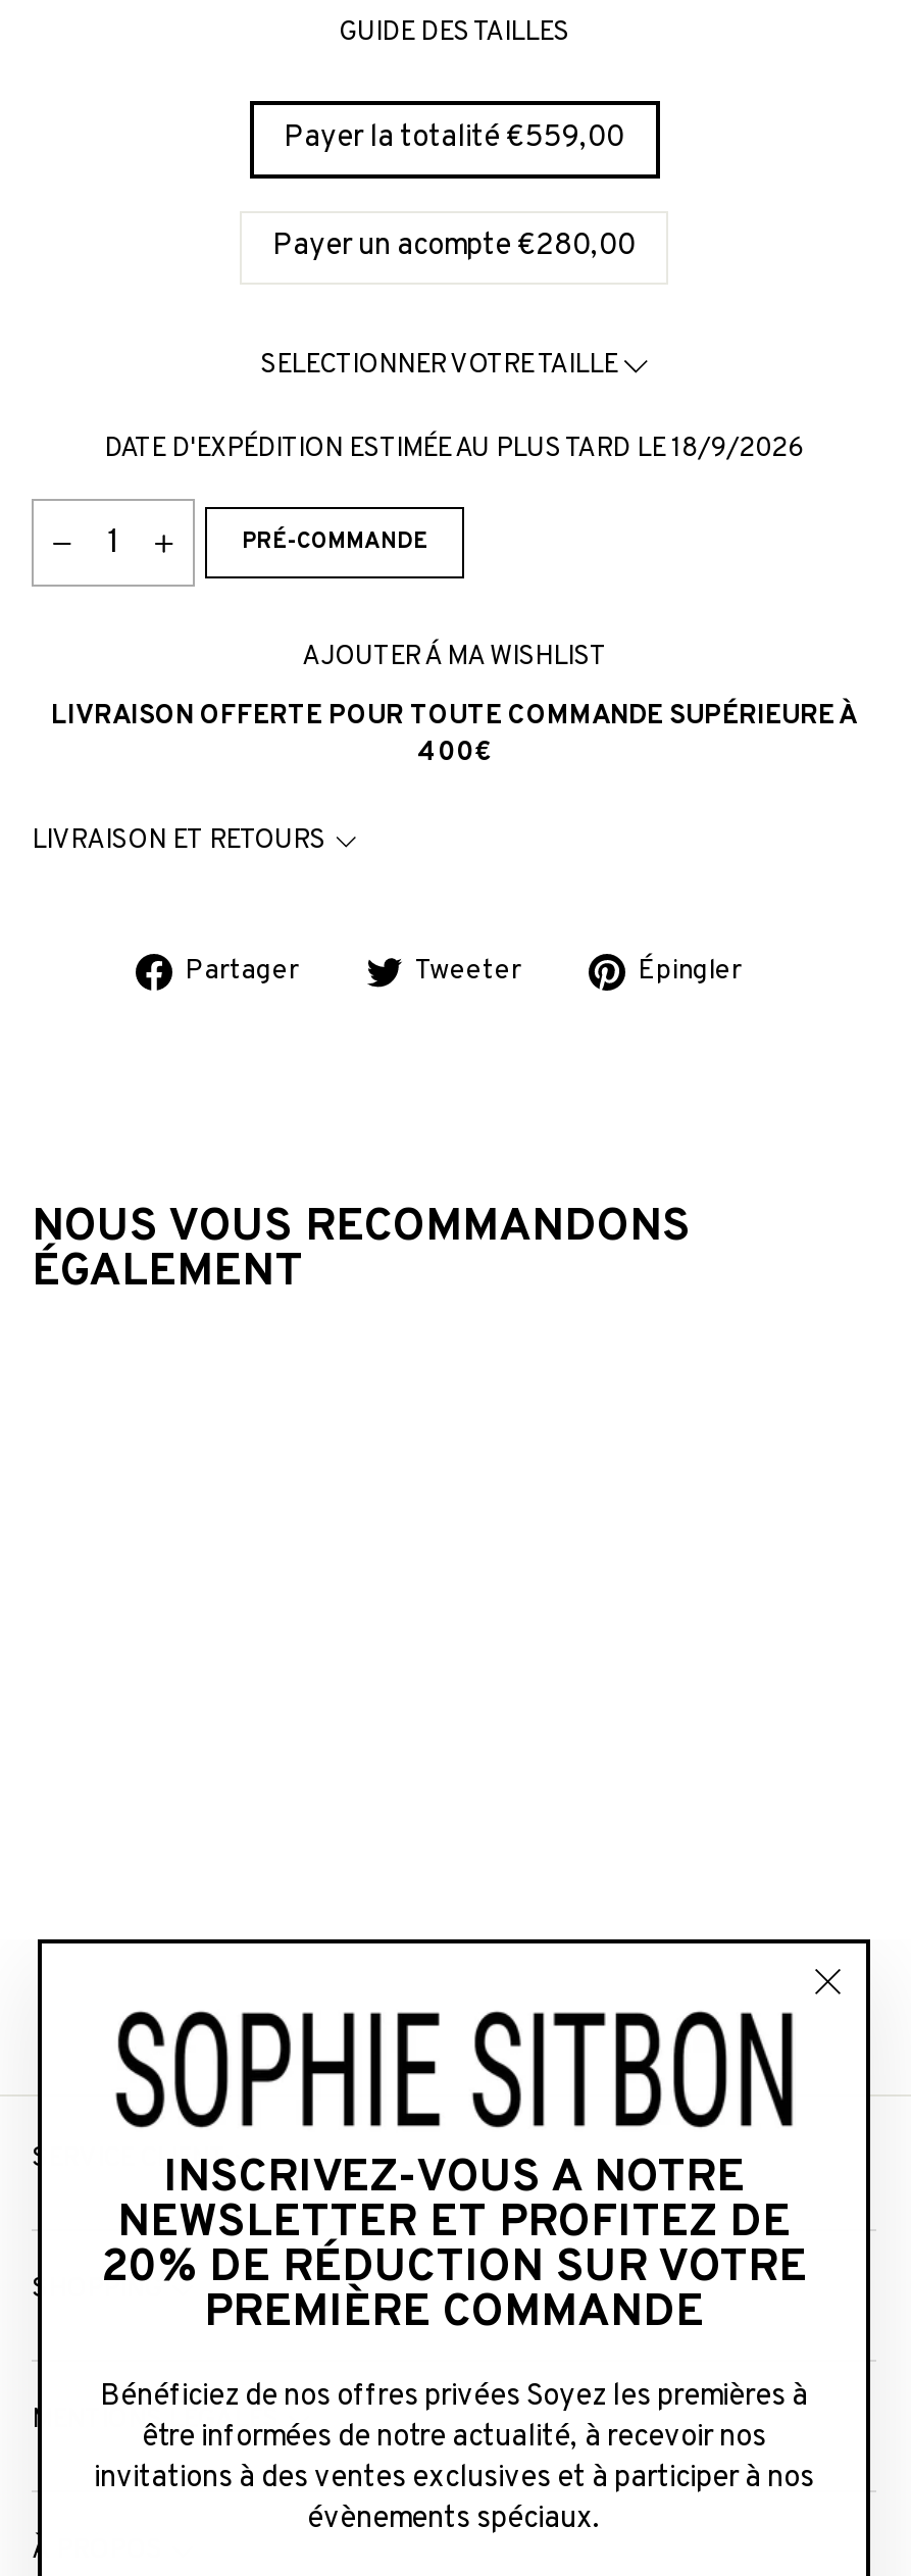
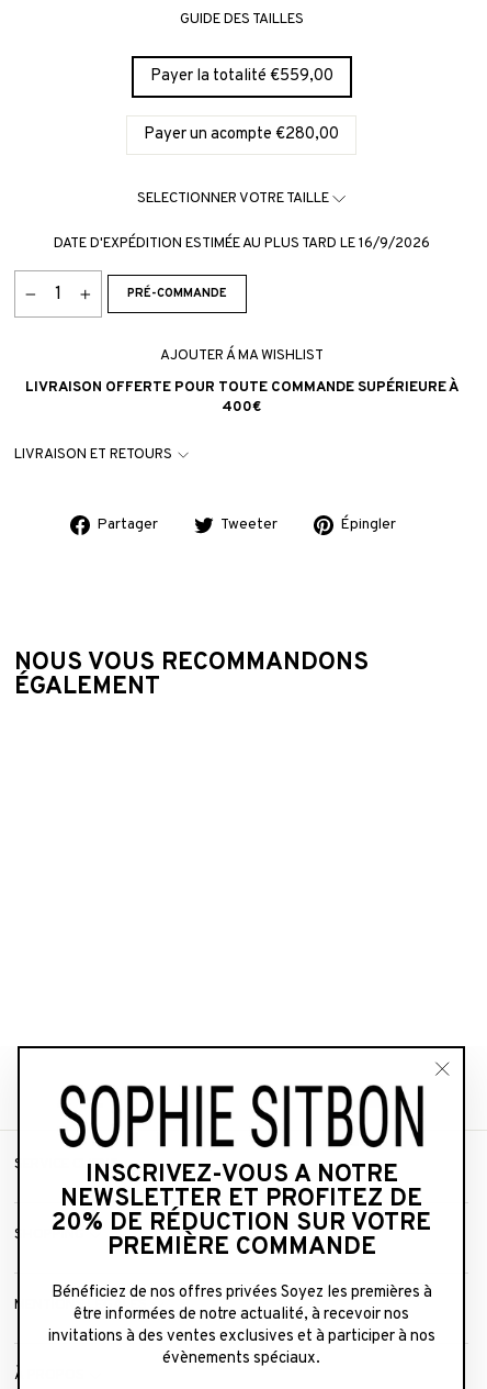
[104,432,804,466] DATE D'EXPÉDITION ESTIMÉE AU PLUS TARD LE 18/9/2026 -> [53,234,429,253] DATE D'EXPÉDITION ESTIMÉE AU PLUS TARD LE 16/9/2026

